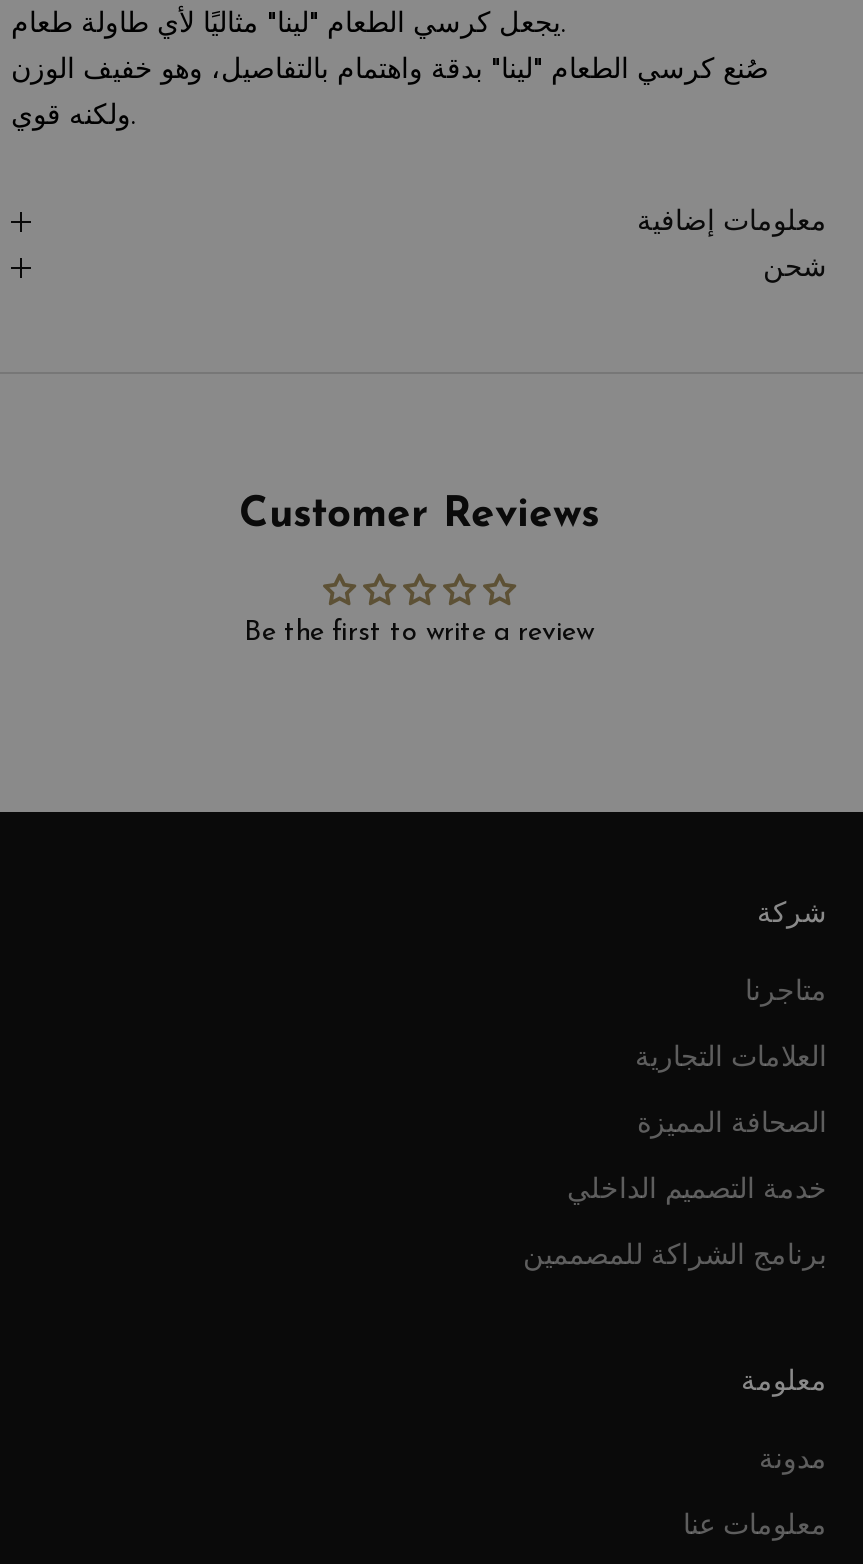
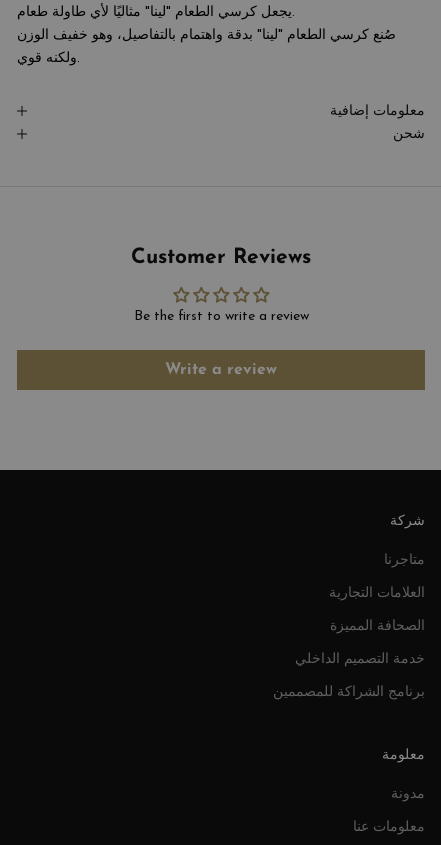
none -> [165,362,277,378] Write a review

